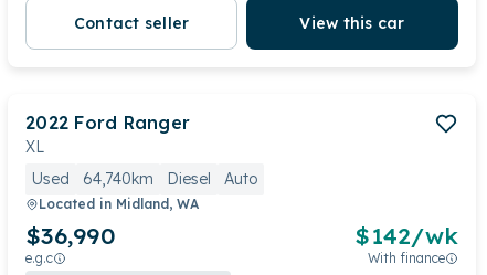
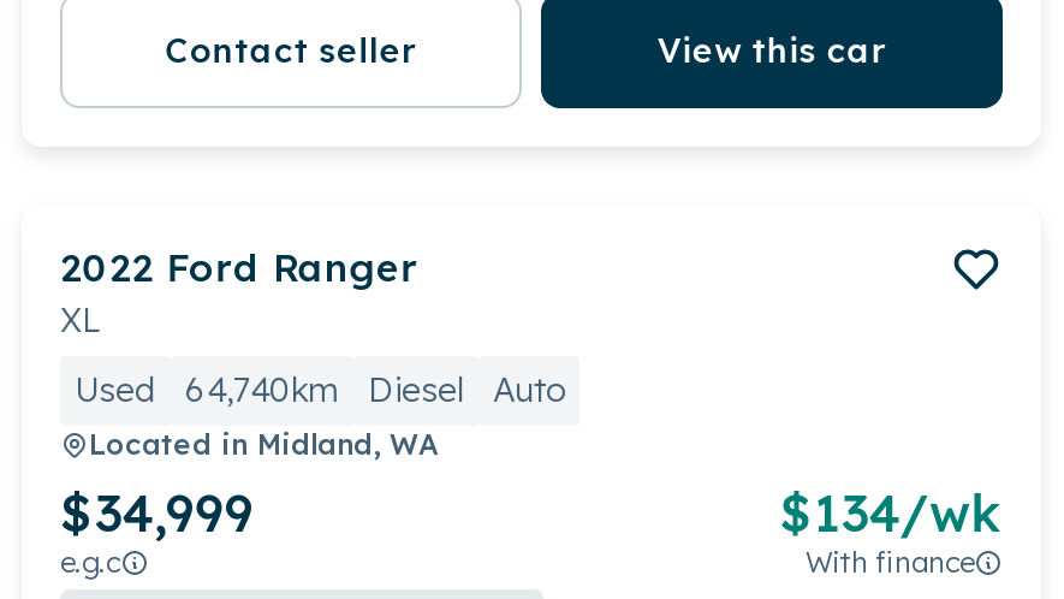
[25,221,116,250] $36,990 -> [60,481,254,544] $34,999
[355,221,458,250] $142/wk -> [780,481,1003,544] $134/wk

